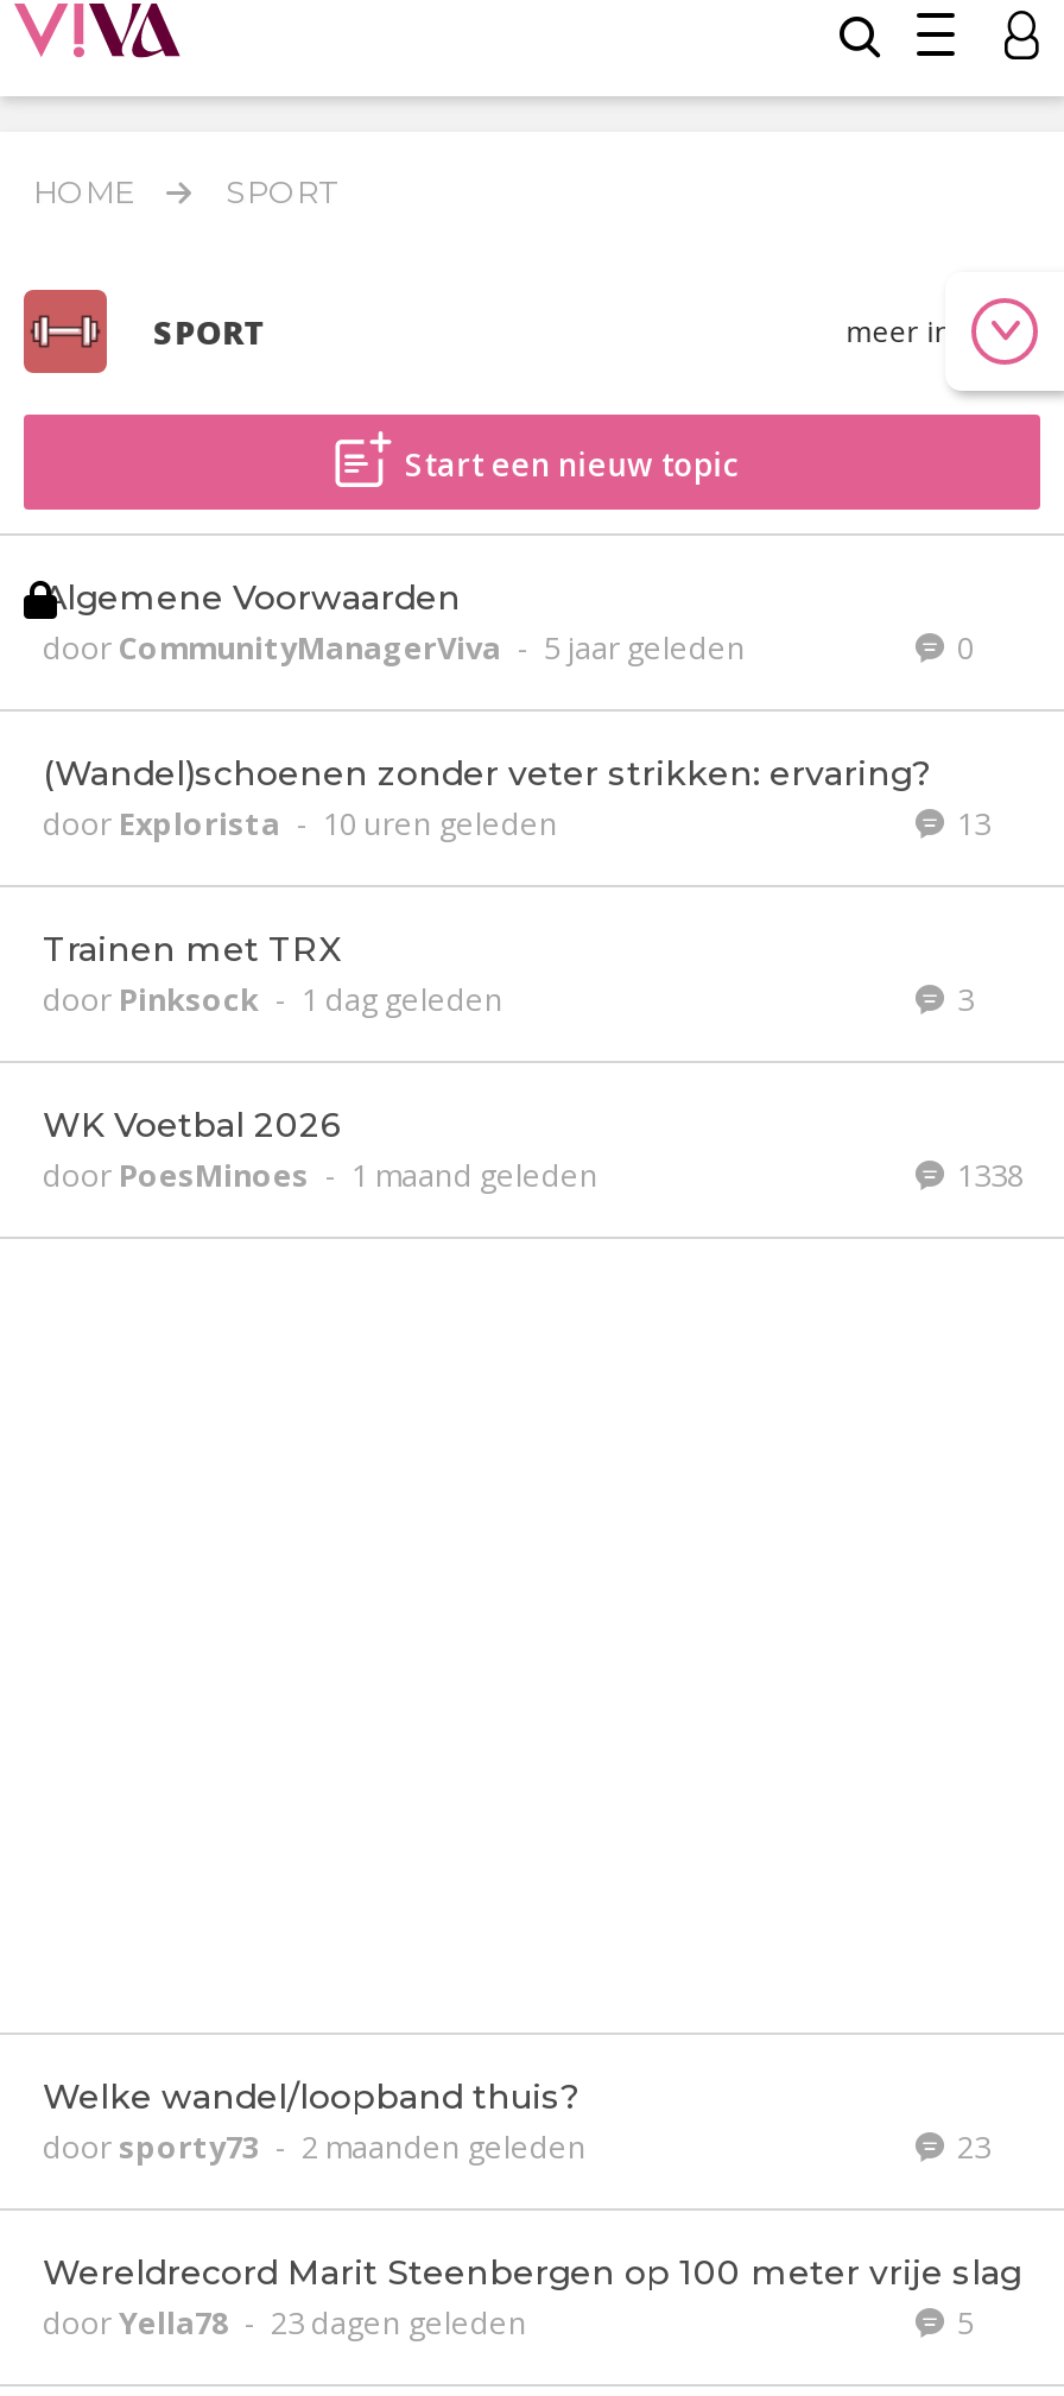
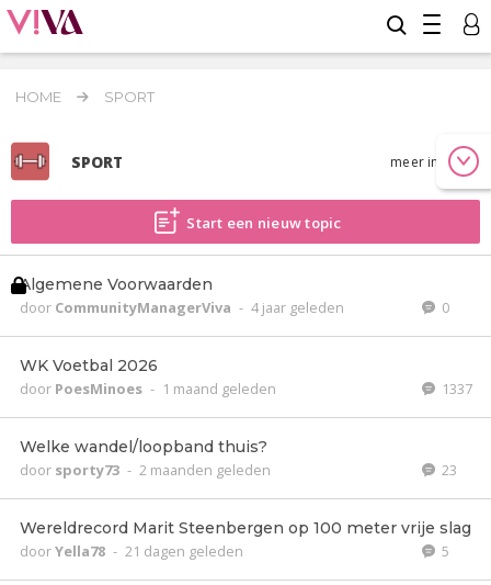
[43,626,746,669] door CommunityManagerViva - 5 jaar geleden -> [20,297,344,317] door CommunityManagerViva - 4 jaar geleden
[43,752,990,1020] (Wandel)schoenen zonder veter strikken: ervaring? | door Explorista - 10 uren geleden | 13 | Trainen met TRX | door Pinksock - 1 dag geleden | 3 -> none
[950,1153,1023,1196] 1338 -> [438,379,472,398] 1337
[43,2301,527,2344] doorYella78 - 23 dagen geleden -> [20,541,243,561] doorYella78 - 21 dagen geleden

